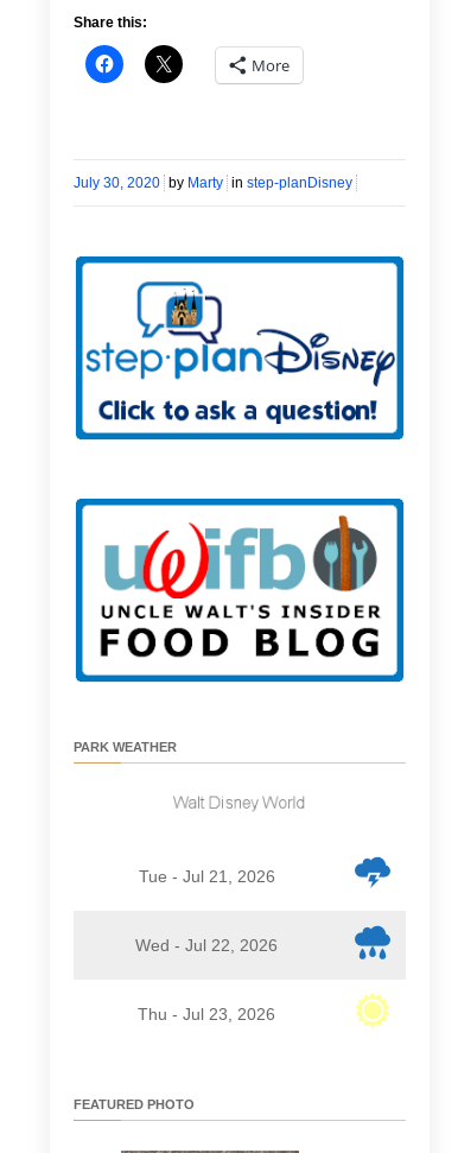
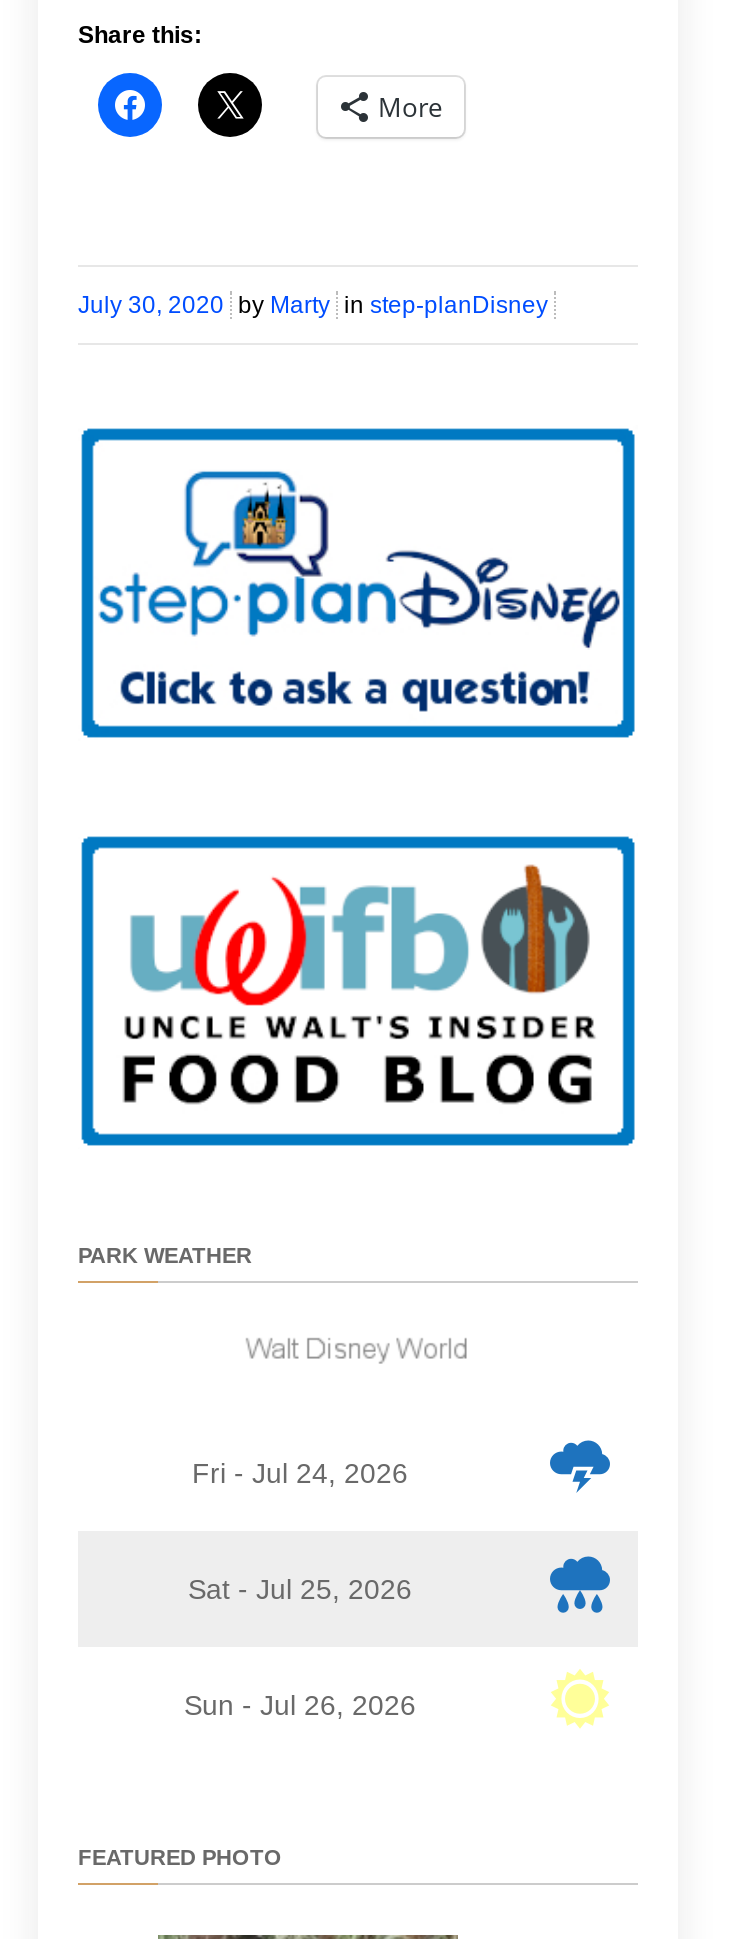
[138,867,275,886] Tue - Jul 21, 2026 -> [192,1458,408,1490] Fri - Jul 24, 2026
[135,936,278,955] Wed - Jul 22, 2026 -> [188,1574,412,1606] Sat - Jul 25, 2026
[138,1005,275,1024] Thu - Jul 23, 2026 -> [184,1690,416,1722] Sun - Jul 26, 2026

